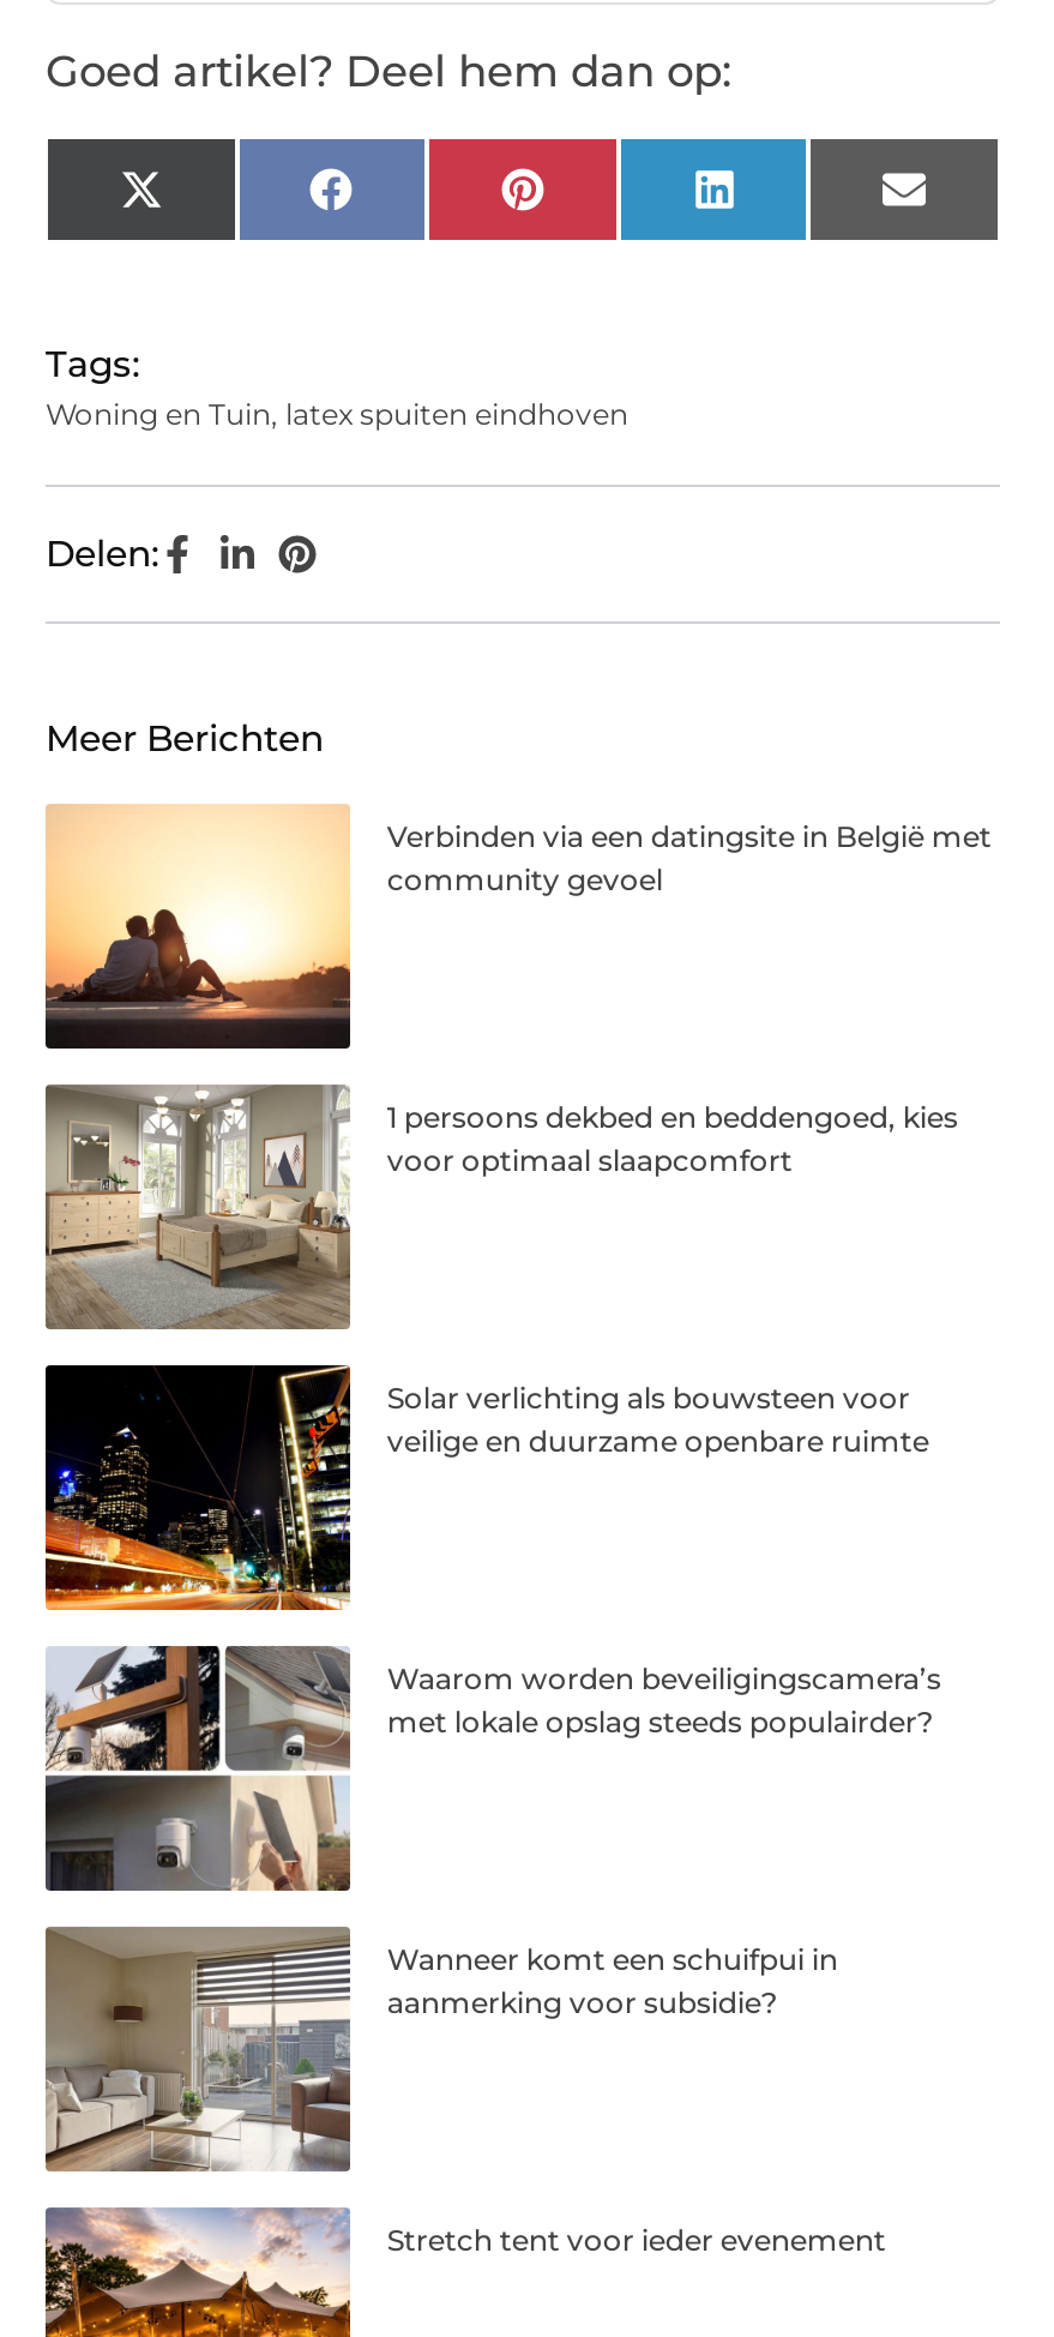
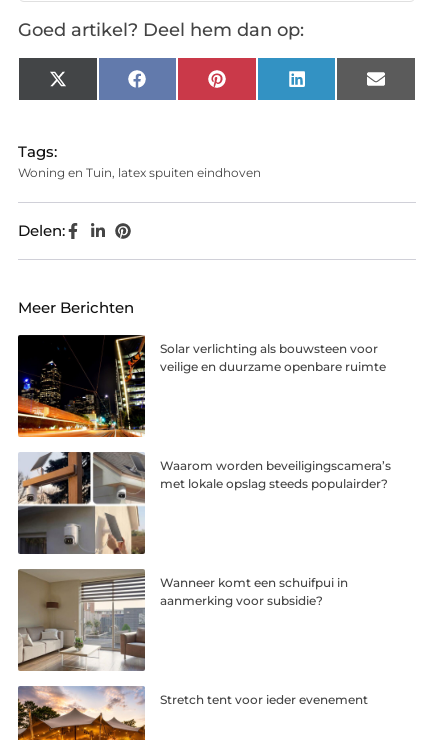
[43,804,991,1051] [image] | Verbinden via een datingsite in België met | community gevoel -> none
[43,1085,958,1329] [image] | 1 persoons dekbed en beddengoed, kies | voor optimaal slaapcomfort -> none

